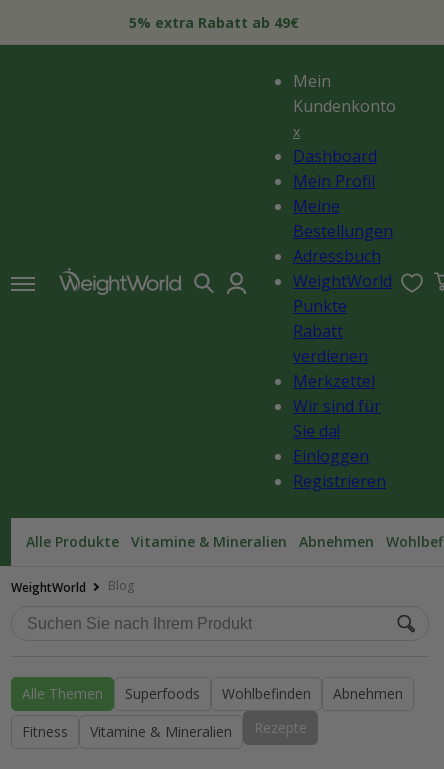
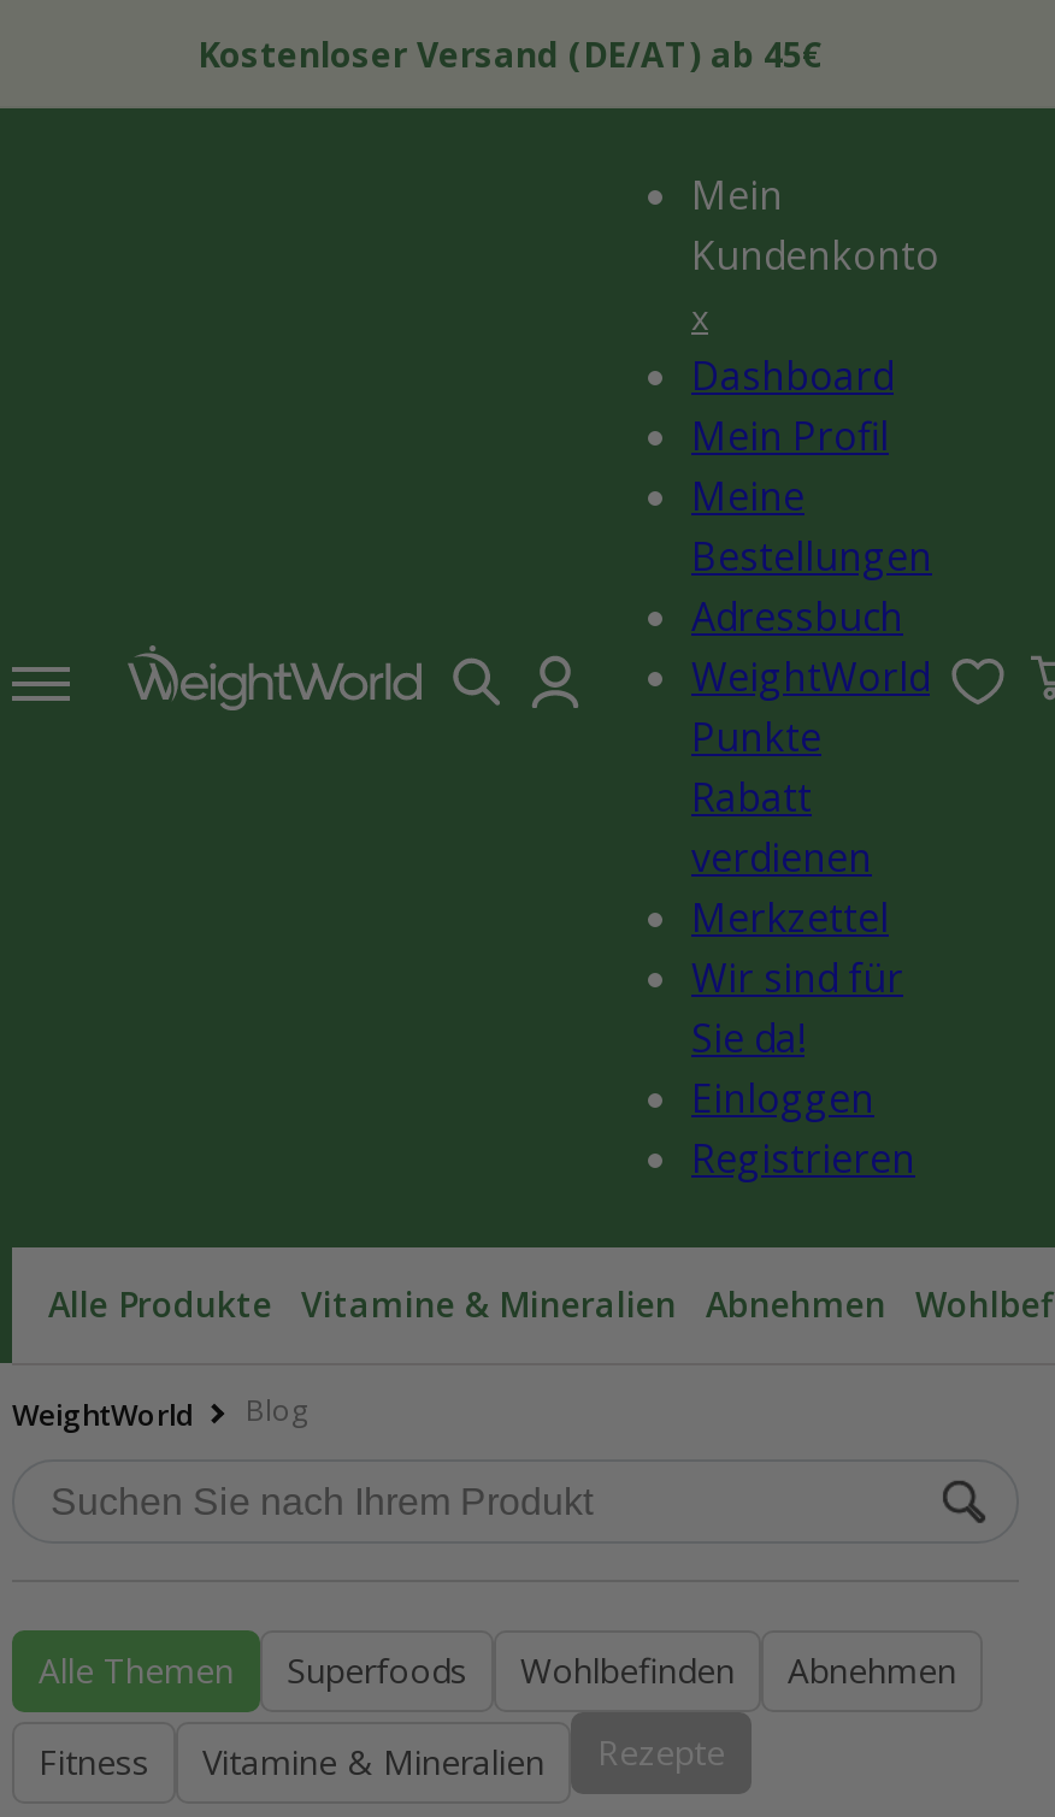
[129,12,299,31] 5% extra Rabatt ab 49€ -> [178,30,824,76] Kostenloser Versand (DE/AT) ab 45€

